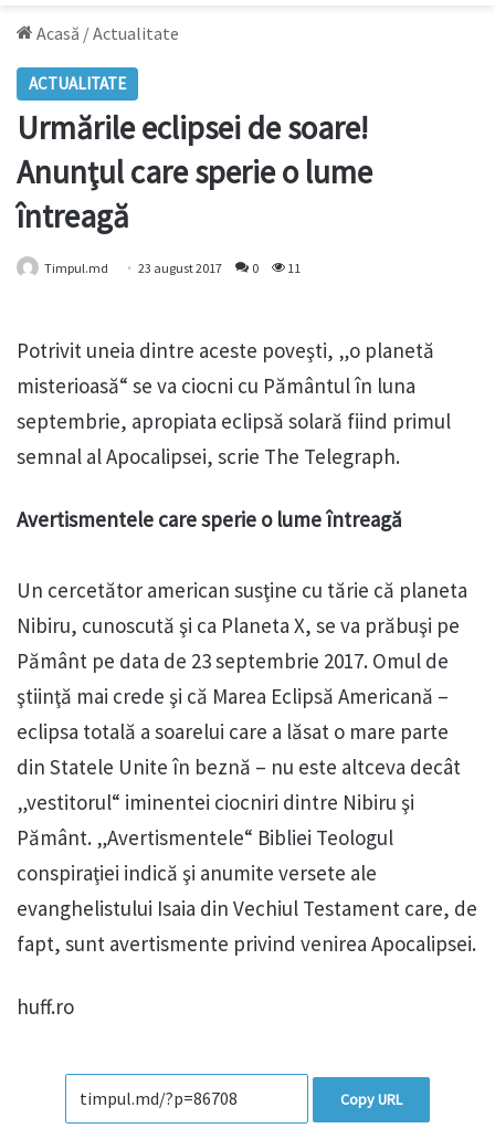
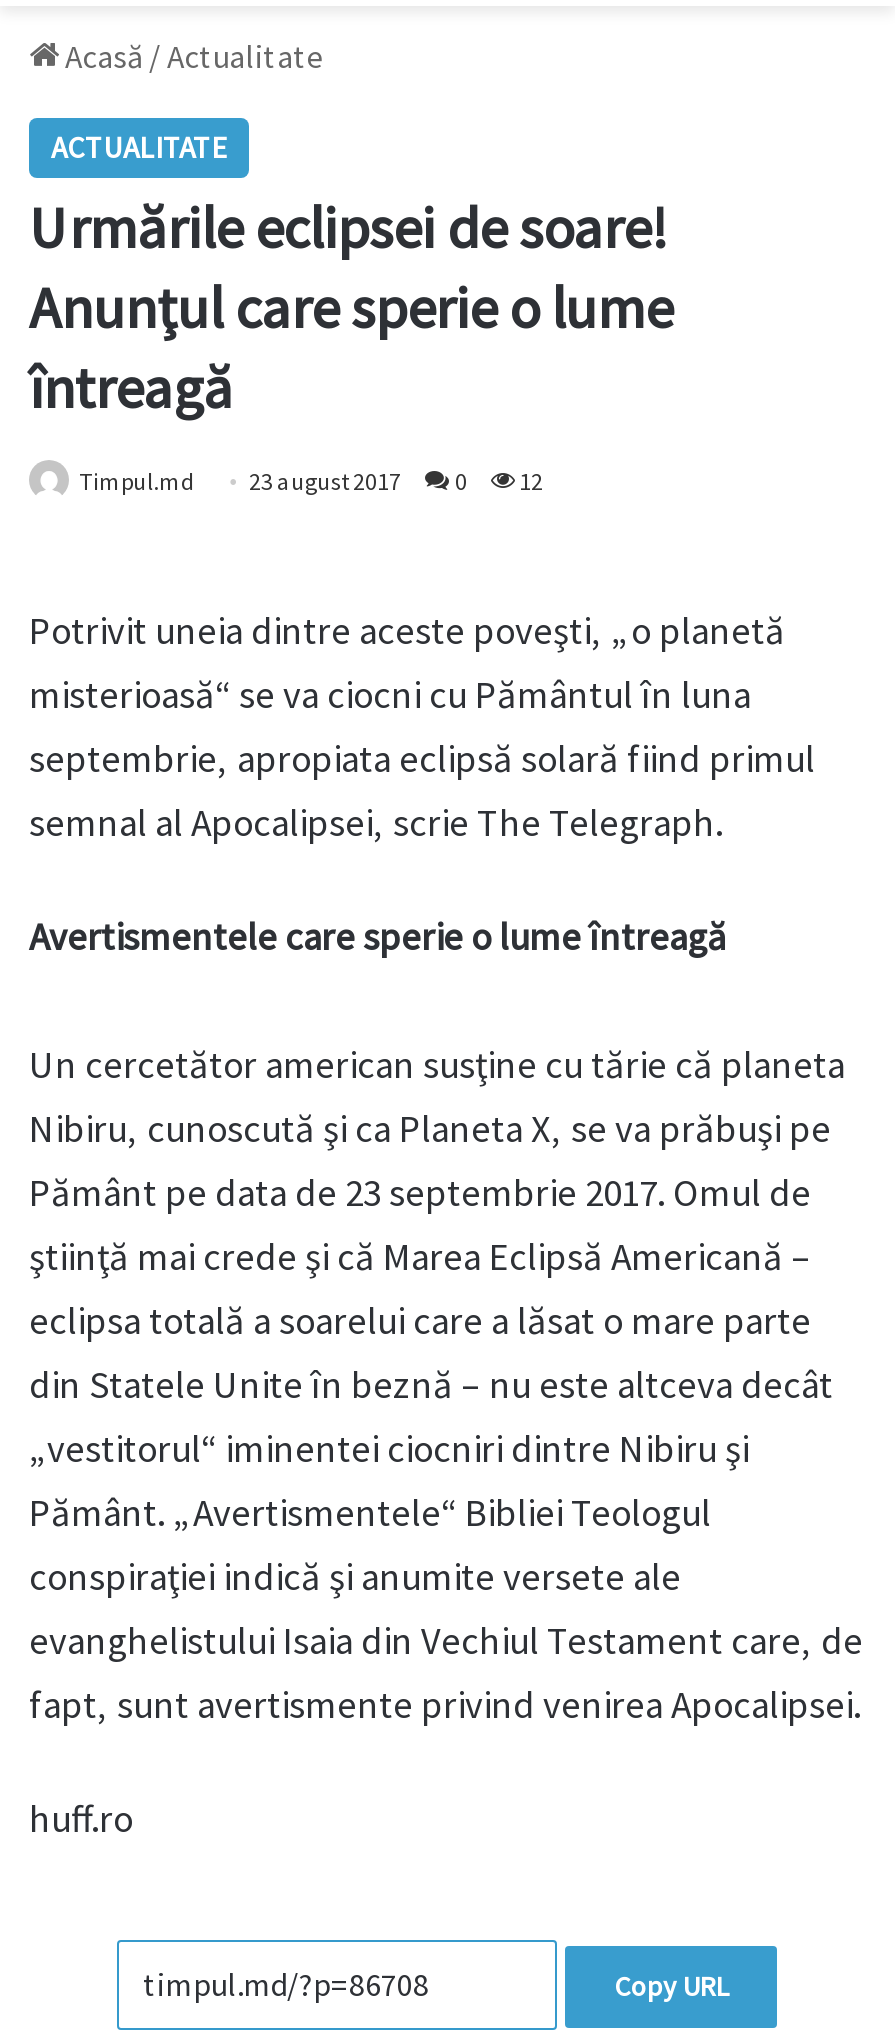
[44,260,301,277] Timpul.md 23 august 2017 0 11 -> [79,467,543,497] Timpul.md 23 august 2017 0 12

